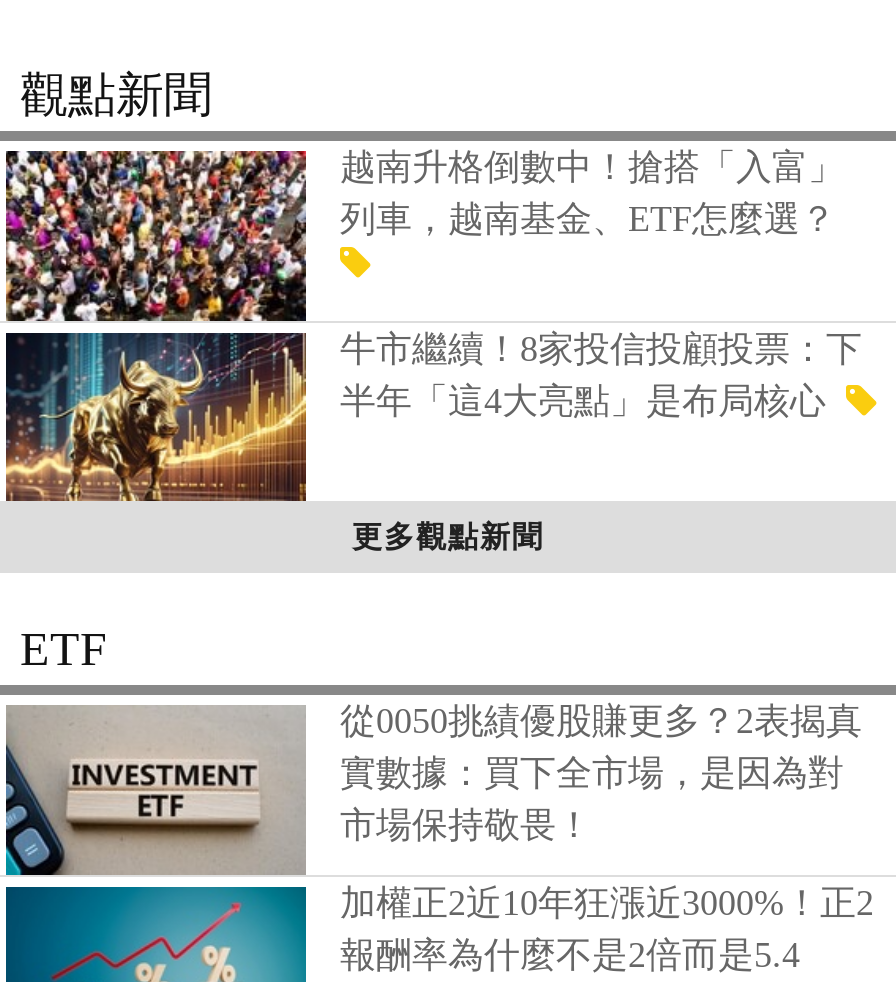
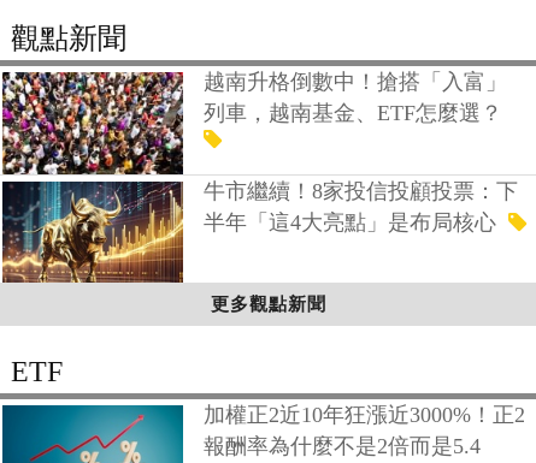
[6,702,862,890] [image] | 從0050挑績優股賺更多？2表揭真 | 實數據：買下全市場，是因為對 | 市場保持敬畏！ -> none

